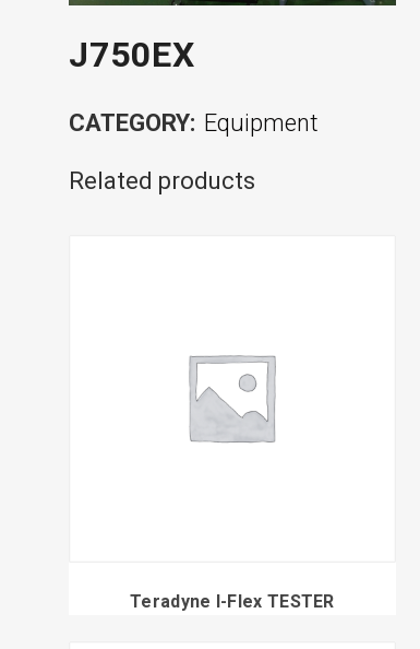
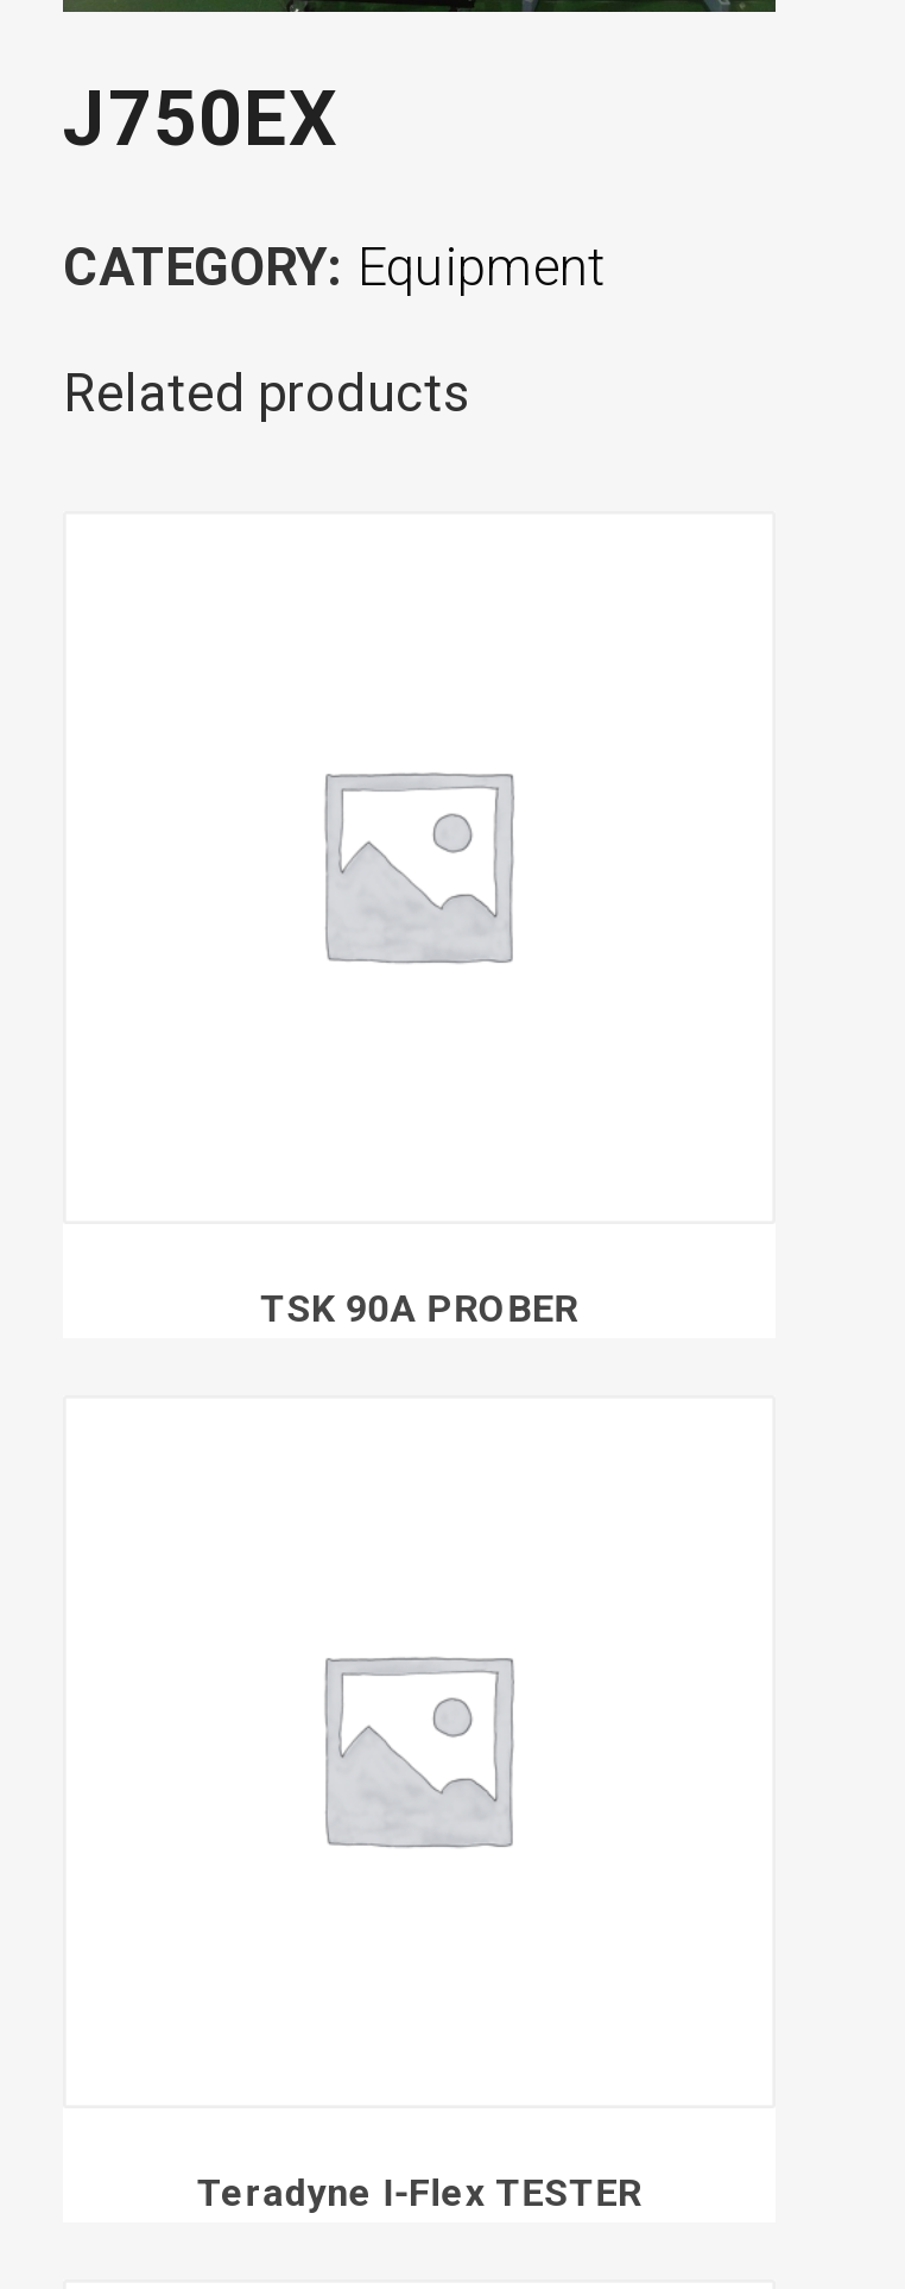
none -> [260,1287,579,1332] TSK 90A PROBER

